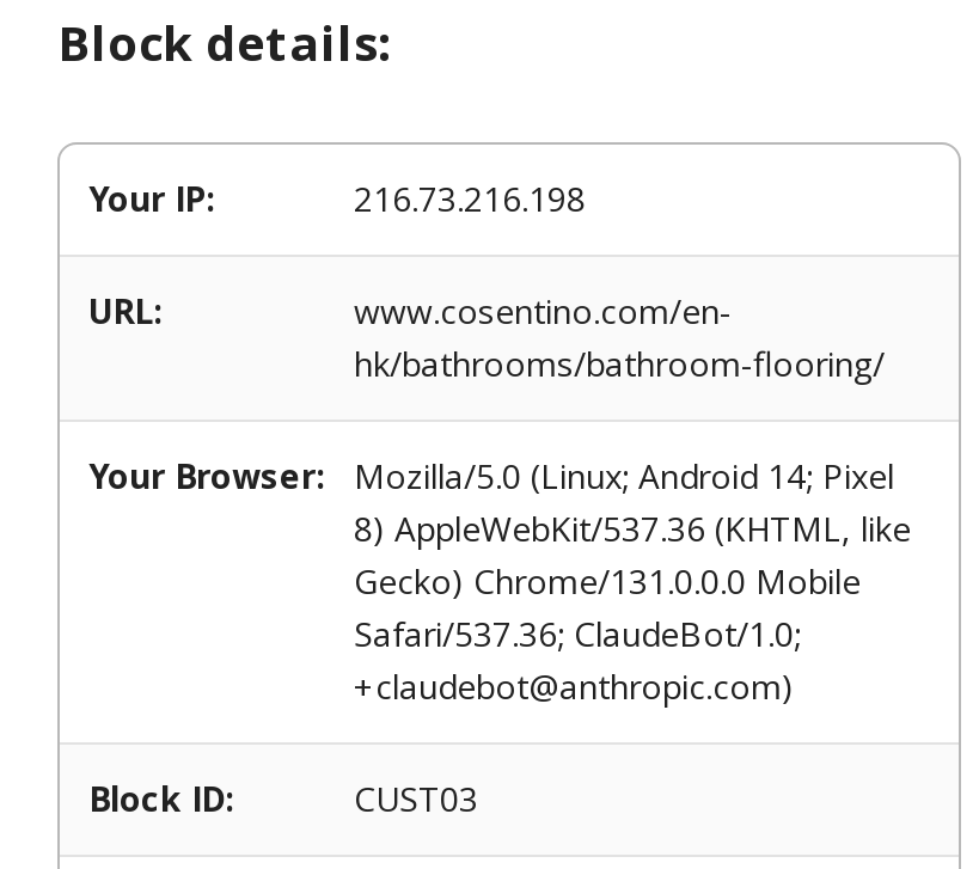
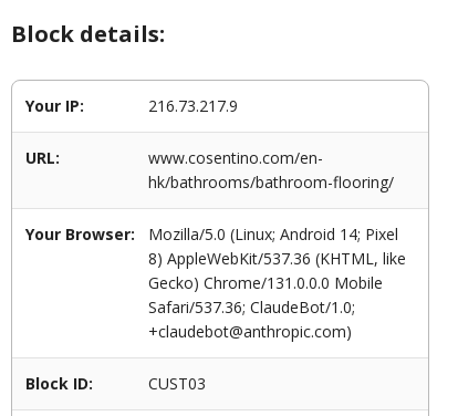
[354,176,586,221] 216.73.216.198 -> [148,95,238,116] 216.73.217.9

